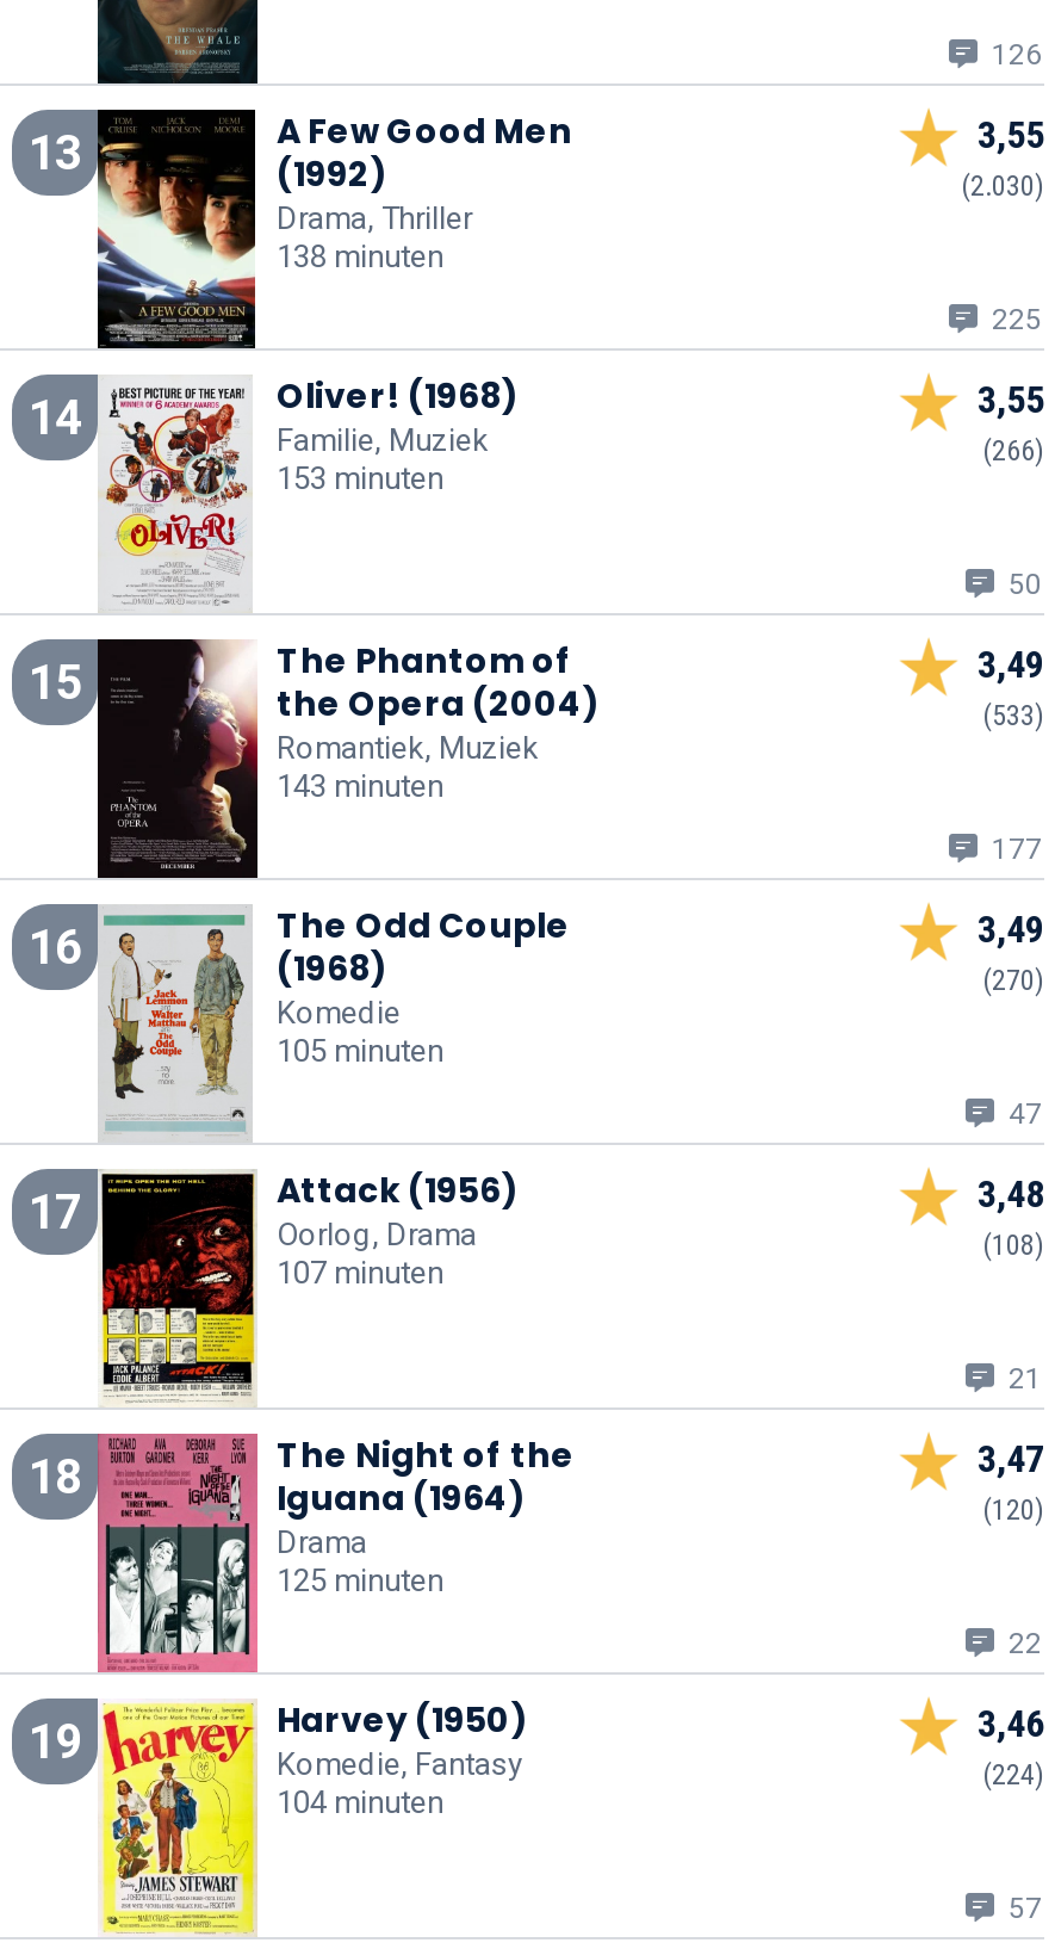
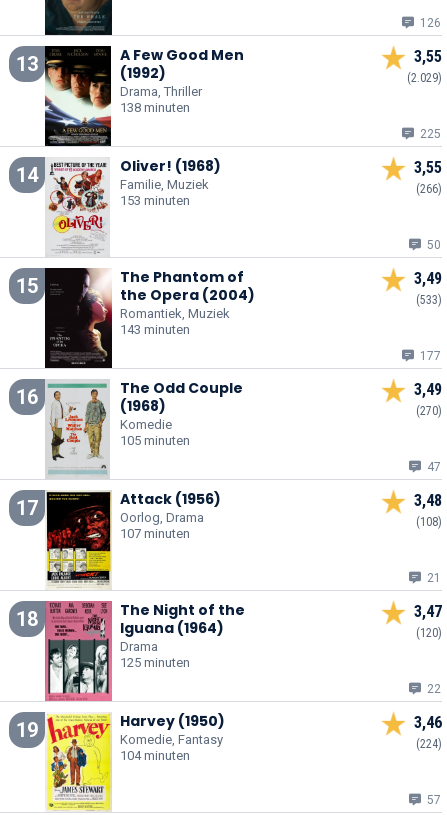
[961,169,1044,203] (2.030) -> [407,71,442,85] (2.029)

